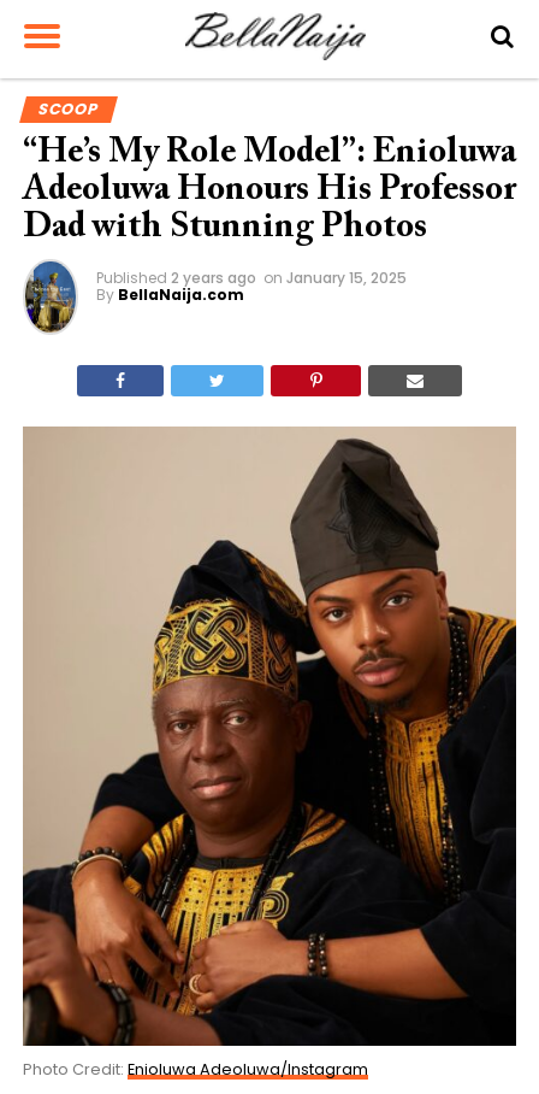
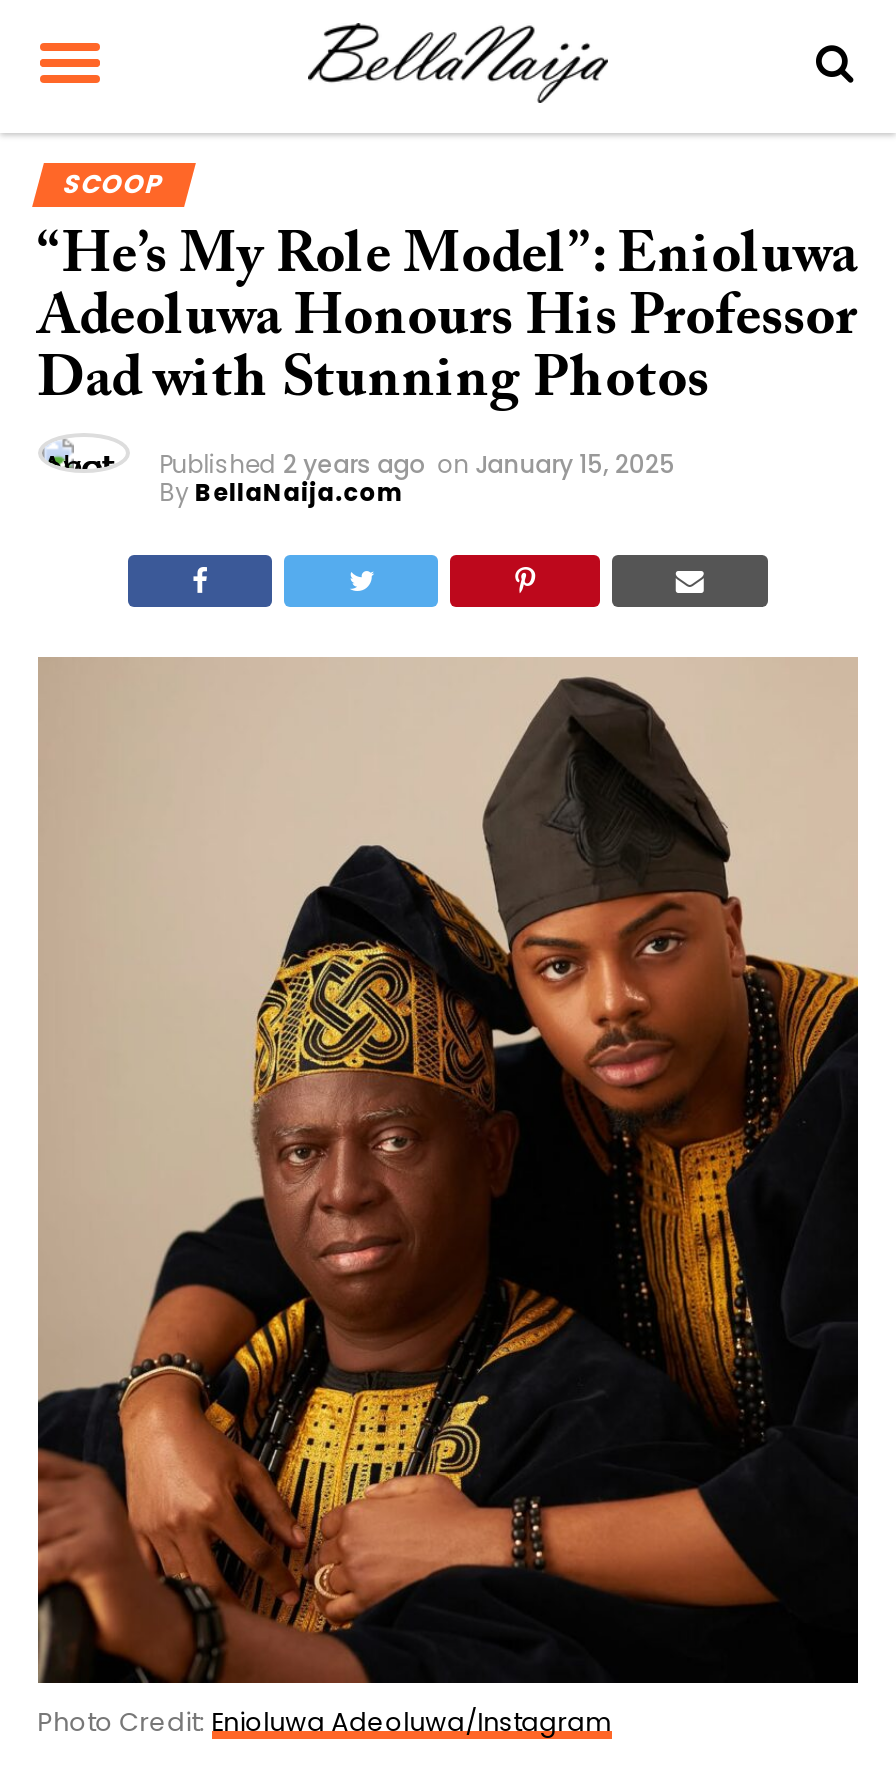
[23,260,78,335] [image] -> [40,437,126,501] [image]

